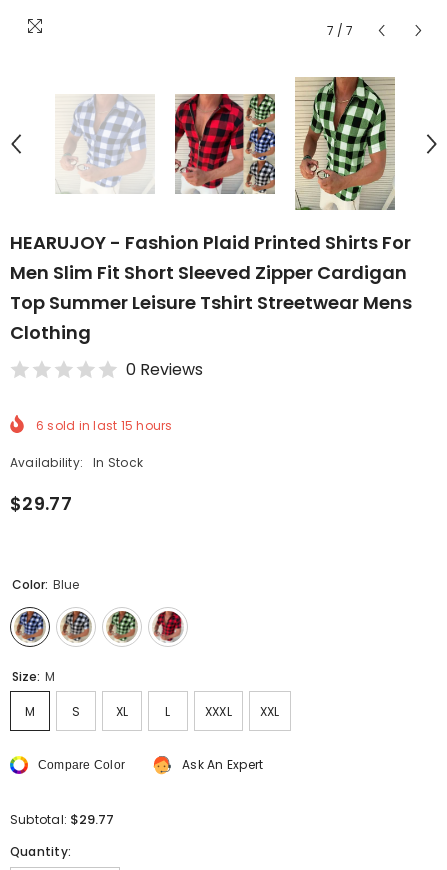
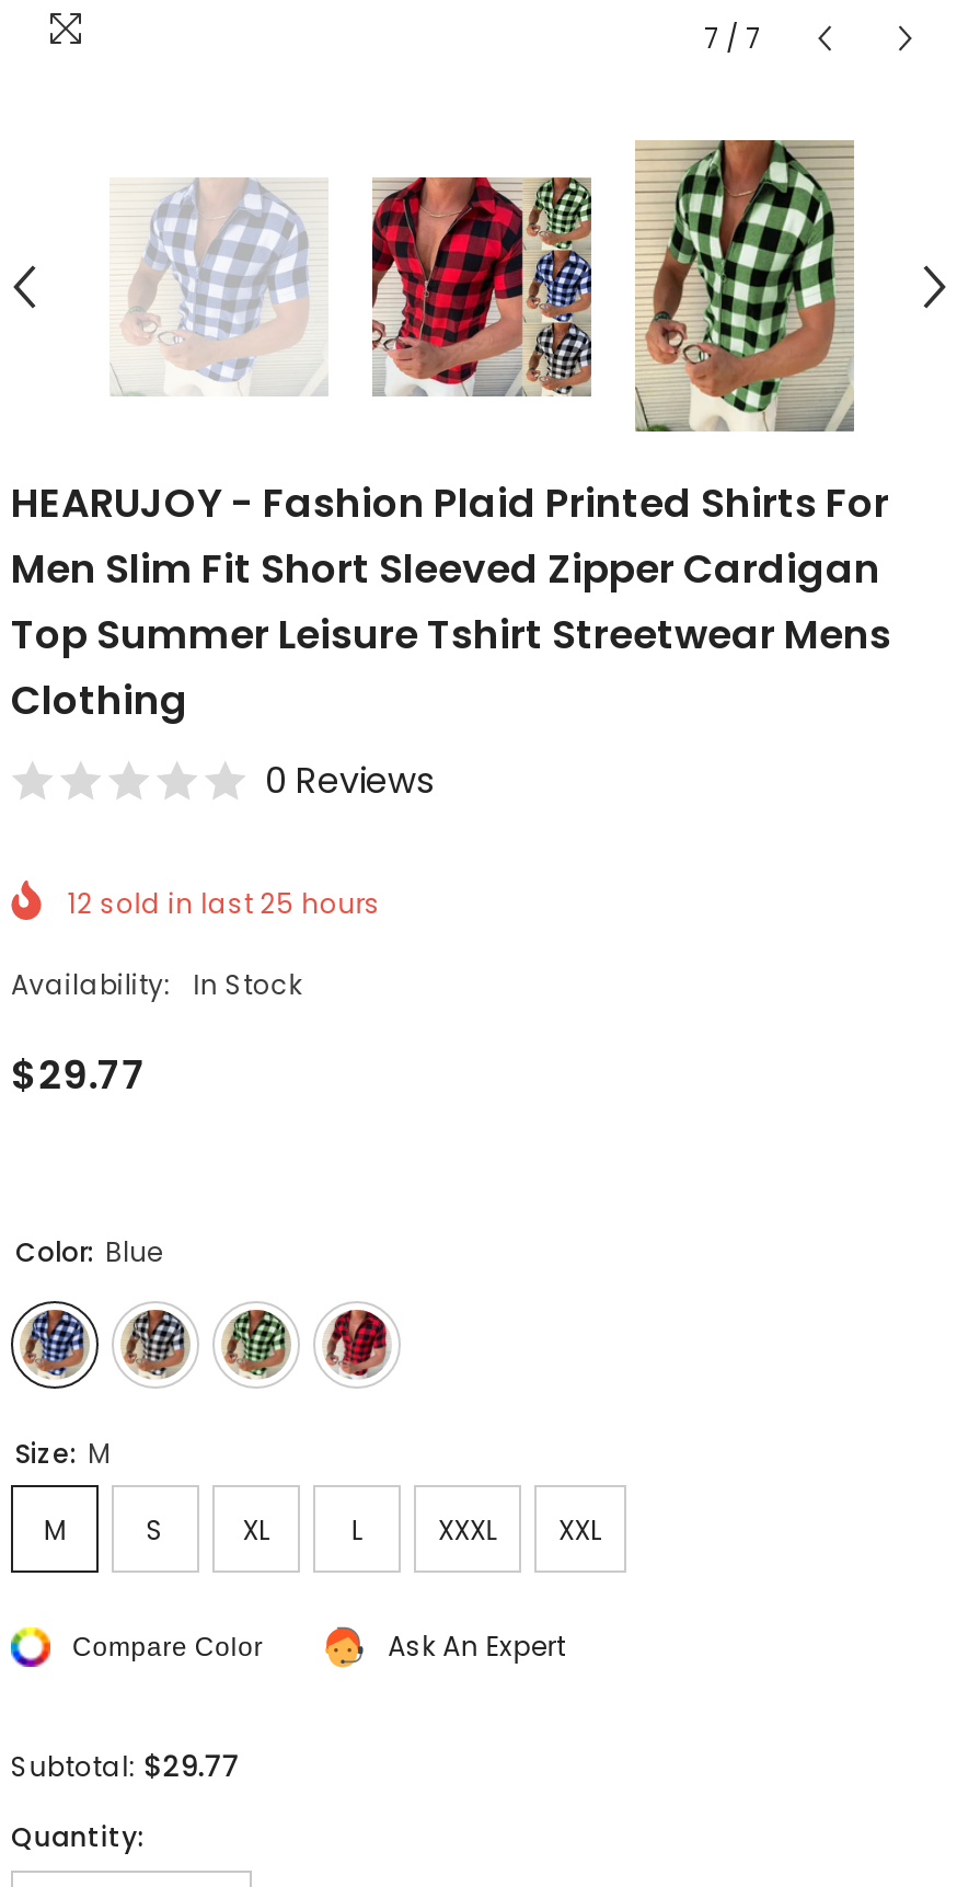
[36,417,173,434] 6 sold in last 15 hours -> [68,886,381,923] 12 sold in last 25 hours

